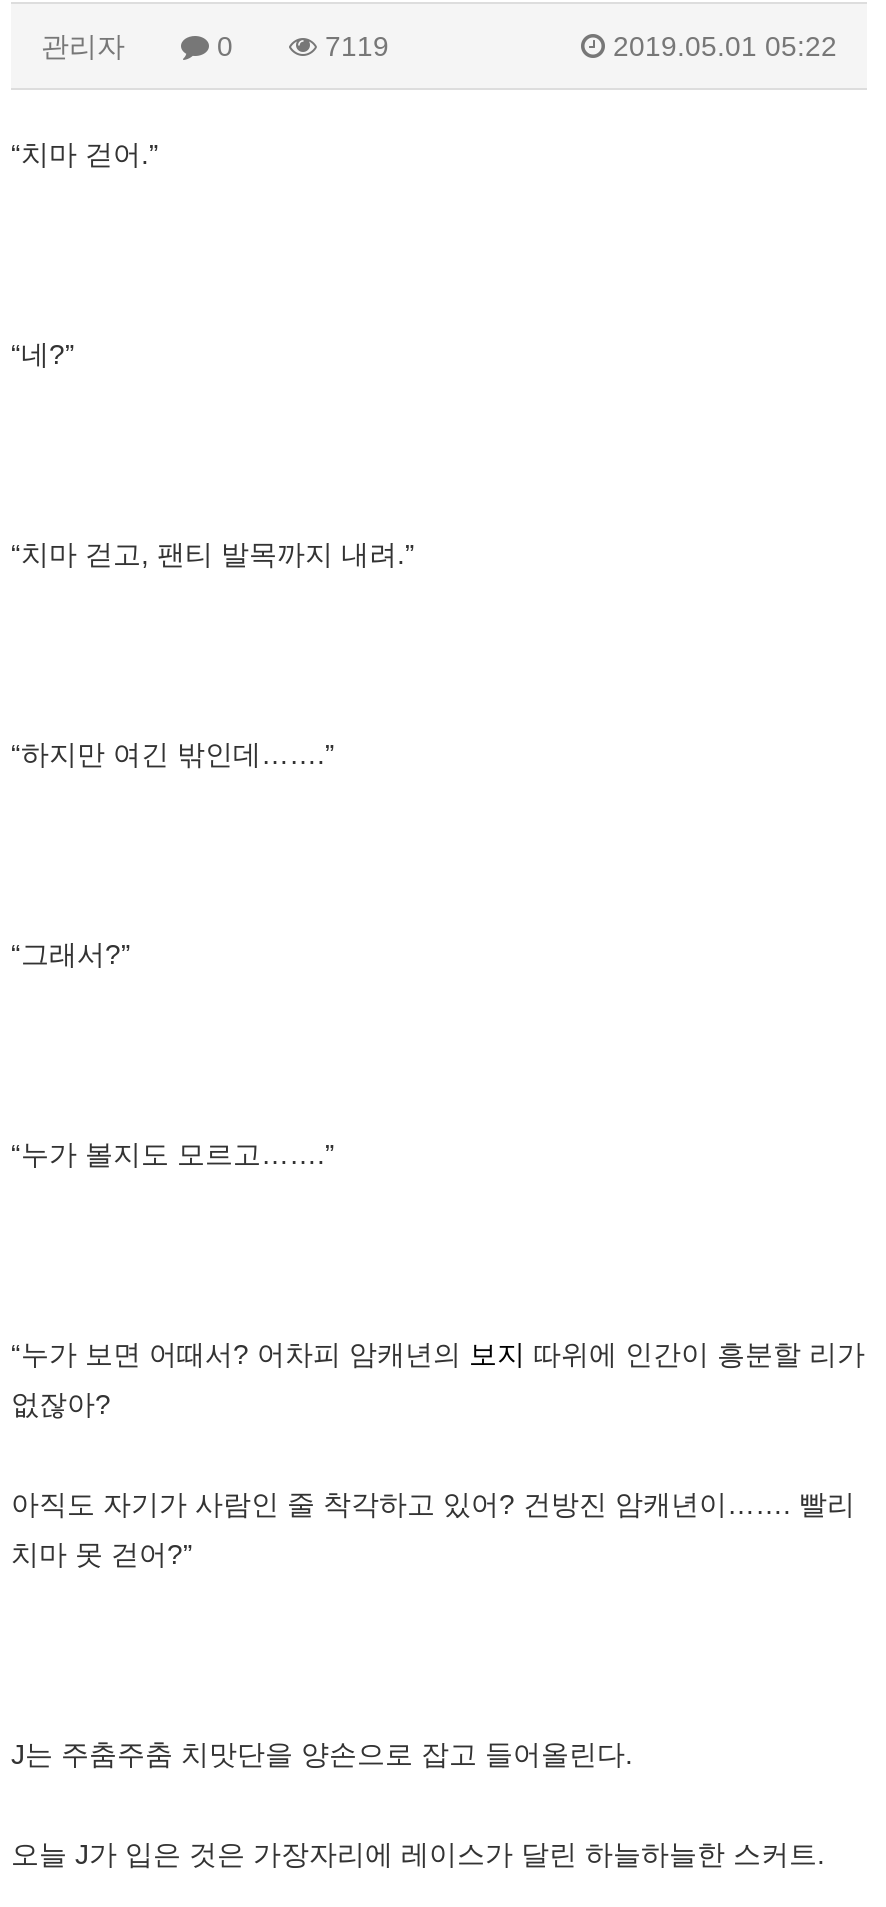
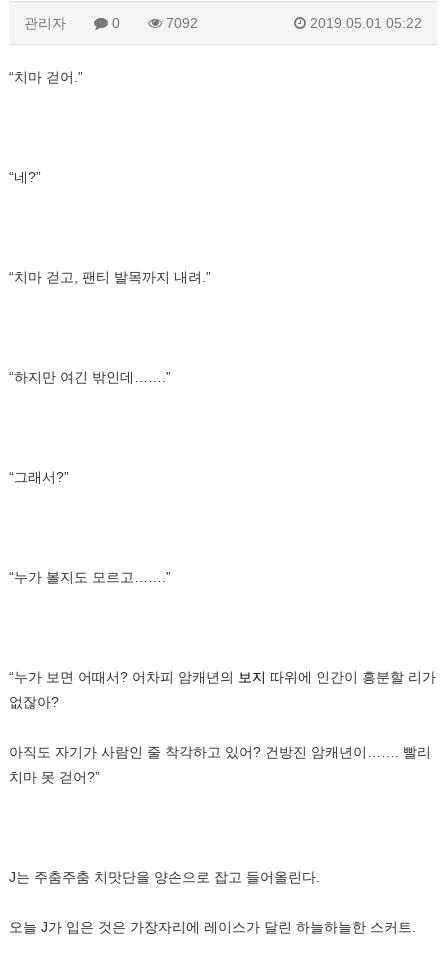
[317,30,389,62] 7119 -> [162,15,198,31] 7092

